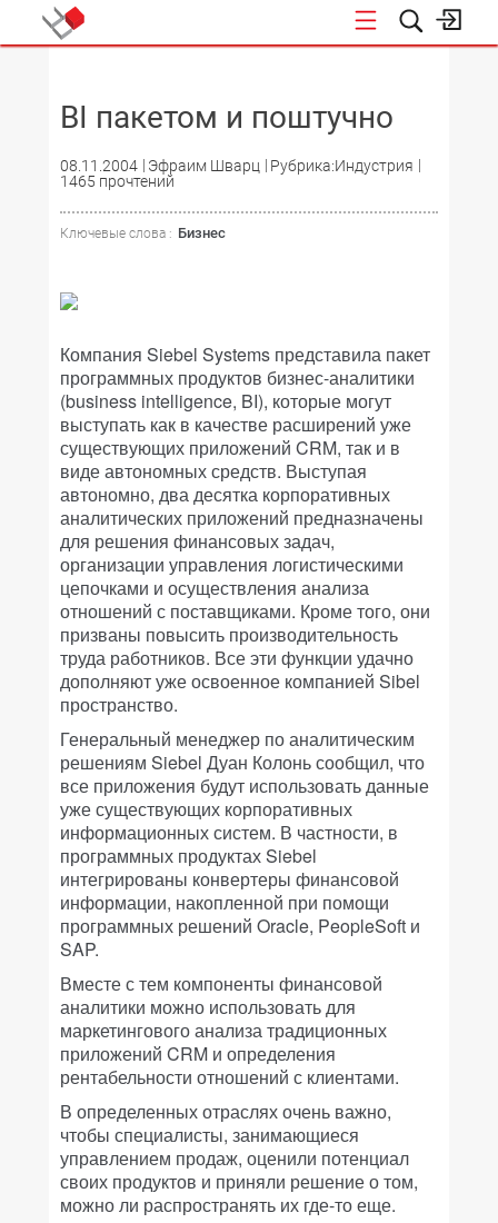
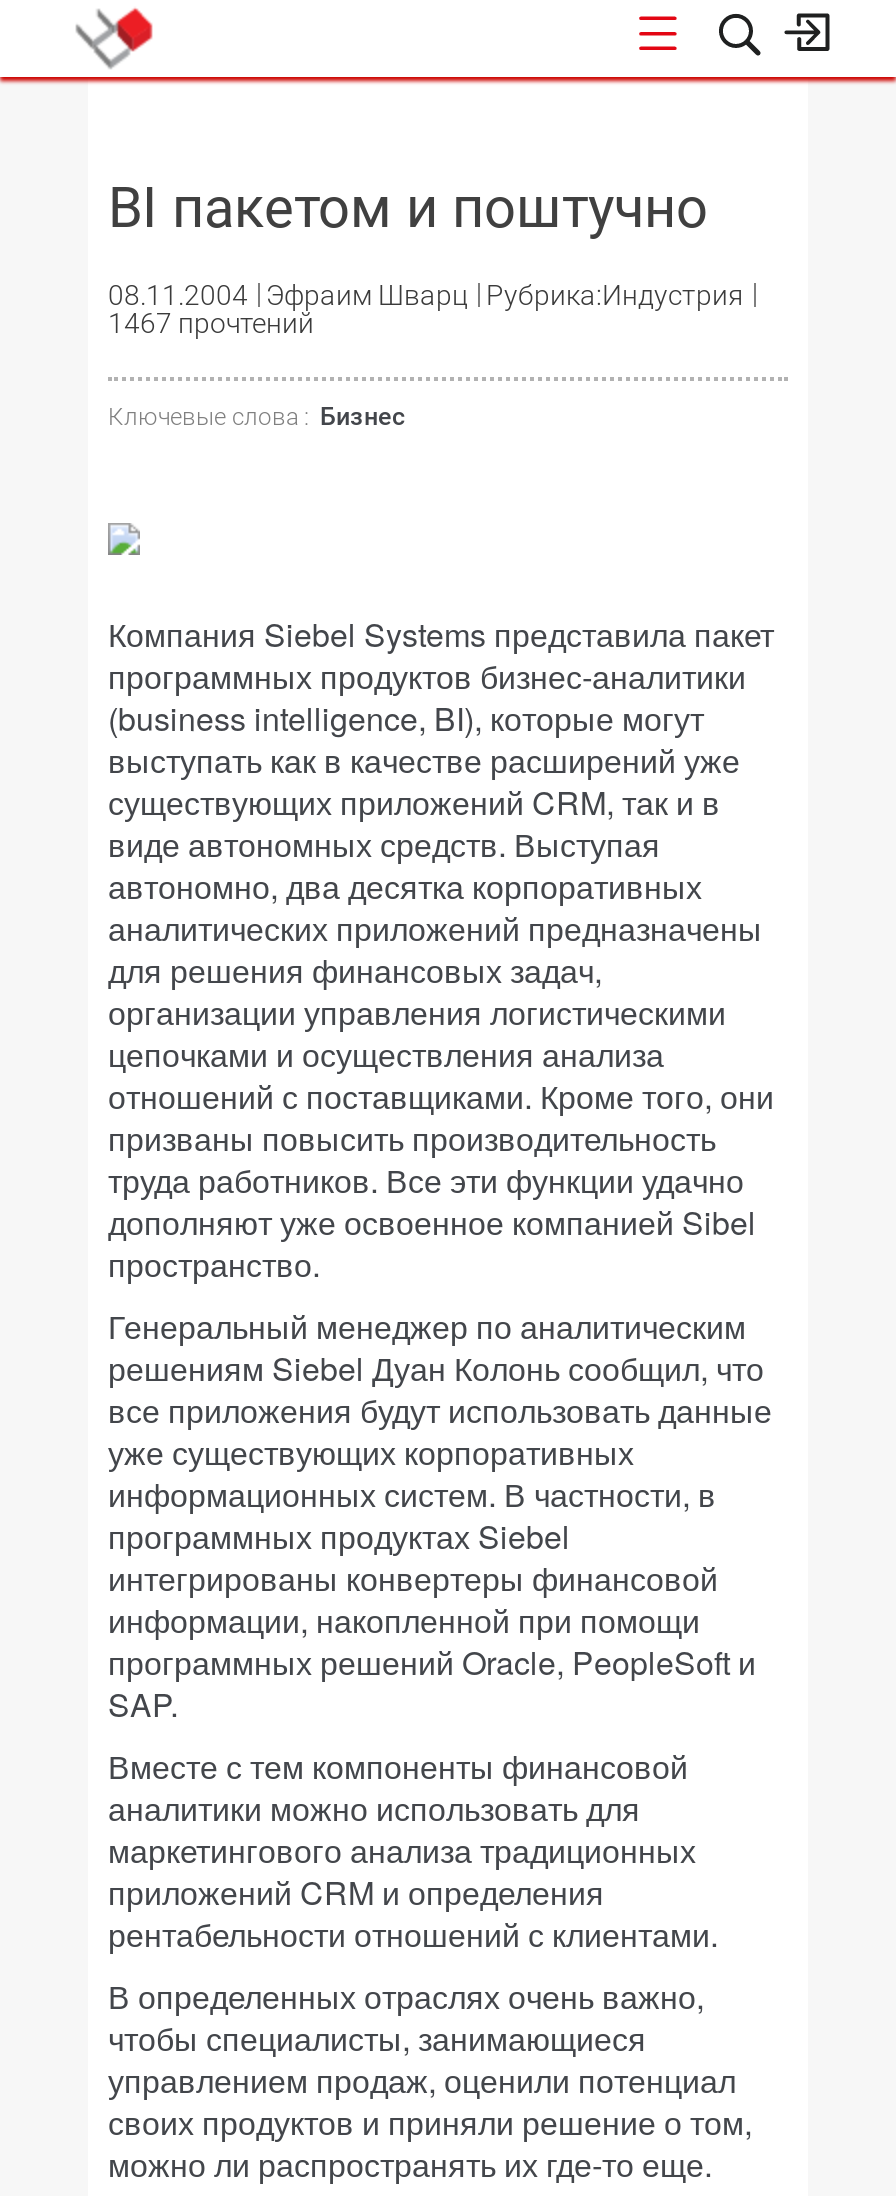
[60,172,175,190] 1465 прочтений -> [108,307,314,339] 1467 прочтений

